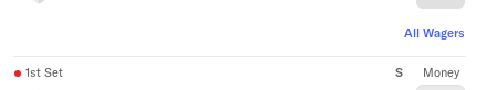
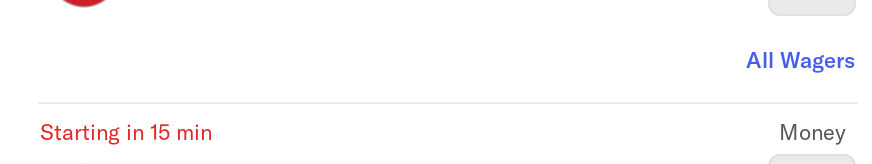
[25,65,403,80] 1st Set | S -> [40,118,212,146] Starting in 15 min

